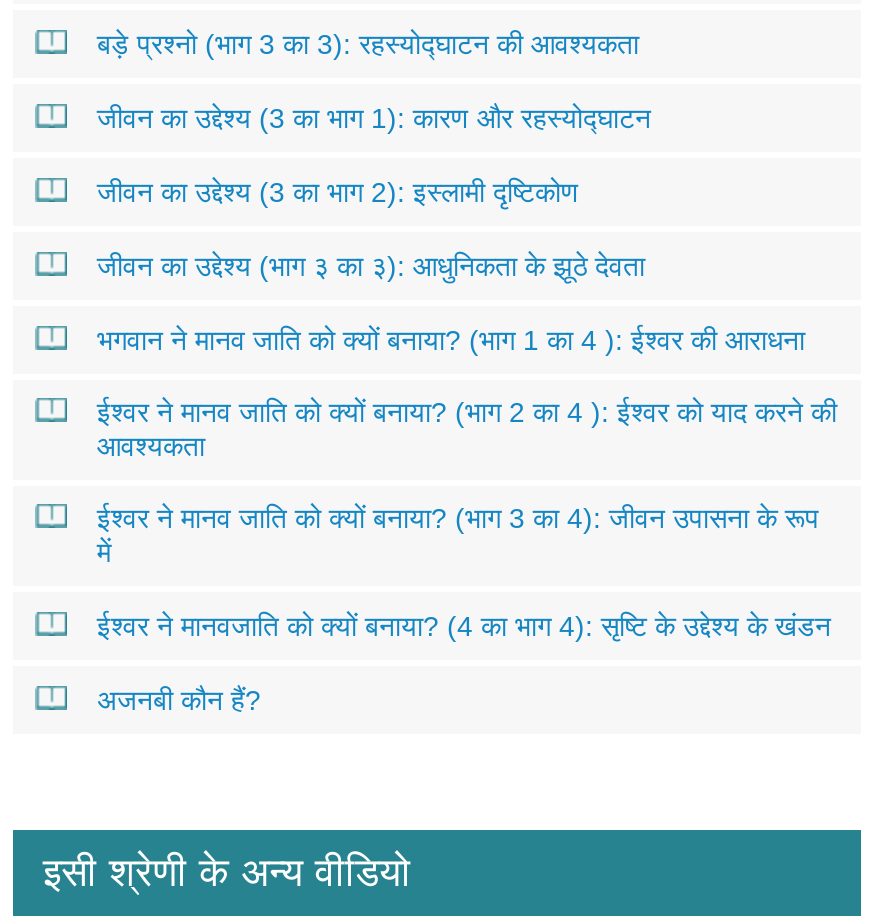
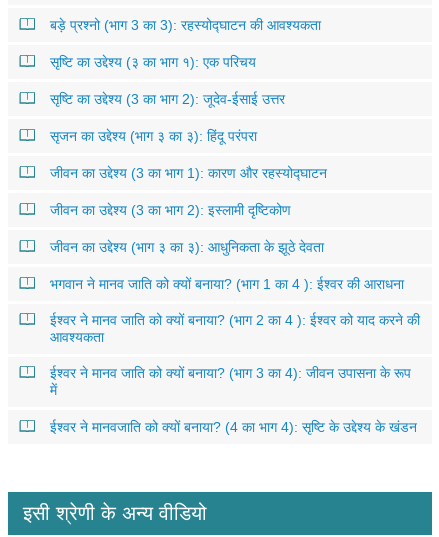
none -> [50,54,285,144] सृष्टि का उद्देश्य (३ का भाग १): एक परिचय | सृष्टि का उद्देश्य (3 का भाग 2): जूदेव-ईसाई उत्तर | सृजन का उद्देश्य (भाग ३ का ३): हिंदू परंपरा
moved [97,102,837,642] -> [50,165,420,435]: जीवन का उद्देश्य (3 का भाग 1): कारण और रहस्योद्घाटन | जीवन का उद्देश्य (3 का भाग 2): इस्लामी दृष्टिकोण | जीवन का उद्देश्य (भाग ३ का ३): आधुनिकता के झूठे देवता | भगवान ने मानव जाति को क्यों बनाया? (भाग 1 का 4 ): ईश्वर की आराधना | ईश्वर ने मानव जाति को क्यों बनाया? (भाग 2 का 4 ): ईश्वर को याद करने की | आवश्यकता | ईश्वर ने मानव जाति को क्यों बनाया? (भाग 3 का 4): जीवन उपासना के रूप | ईश्वर ने मानवजाति को क्यों बनाया? (4 का भाग 4): सृष्टि के उद्देश्य के खंडन
[97,684,261,716] अजनबी कौन हैं? -> none

